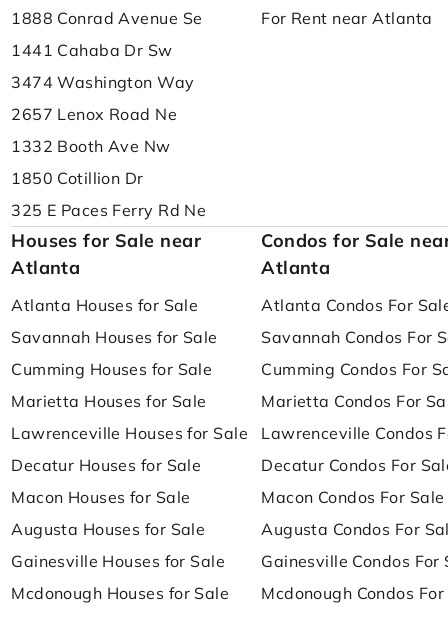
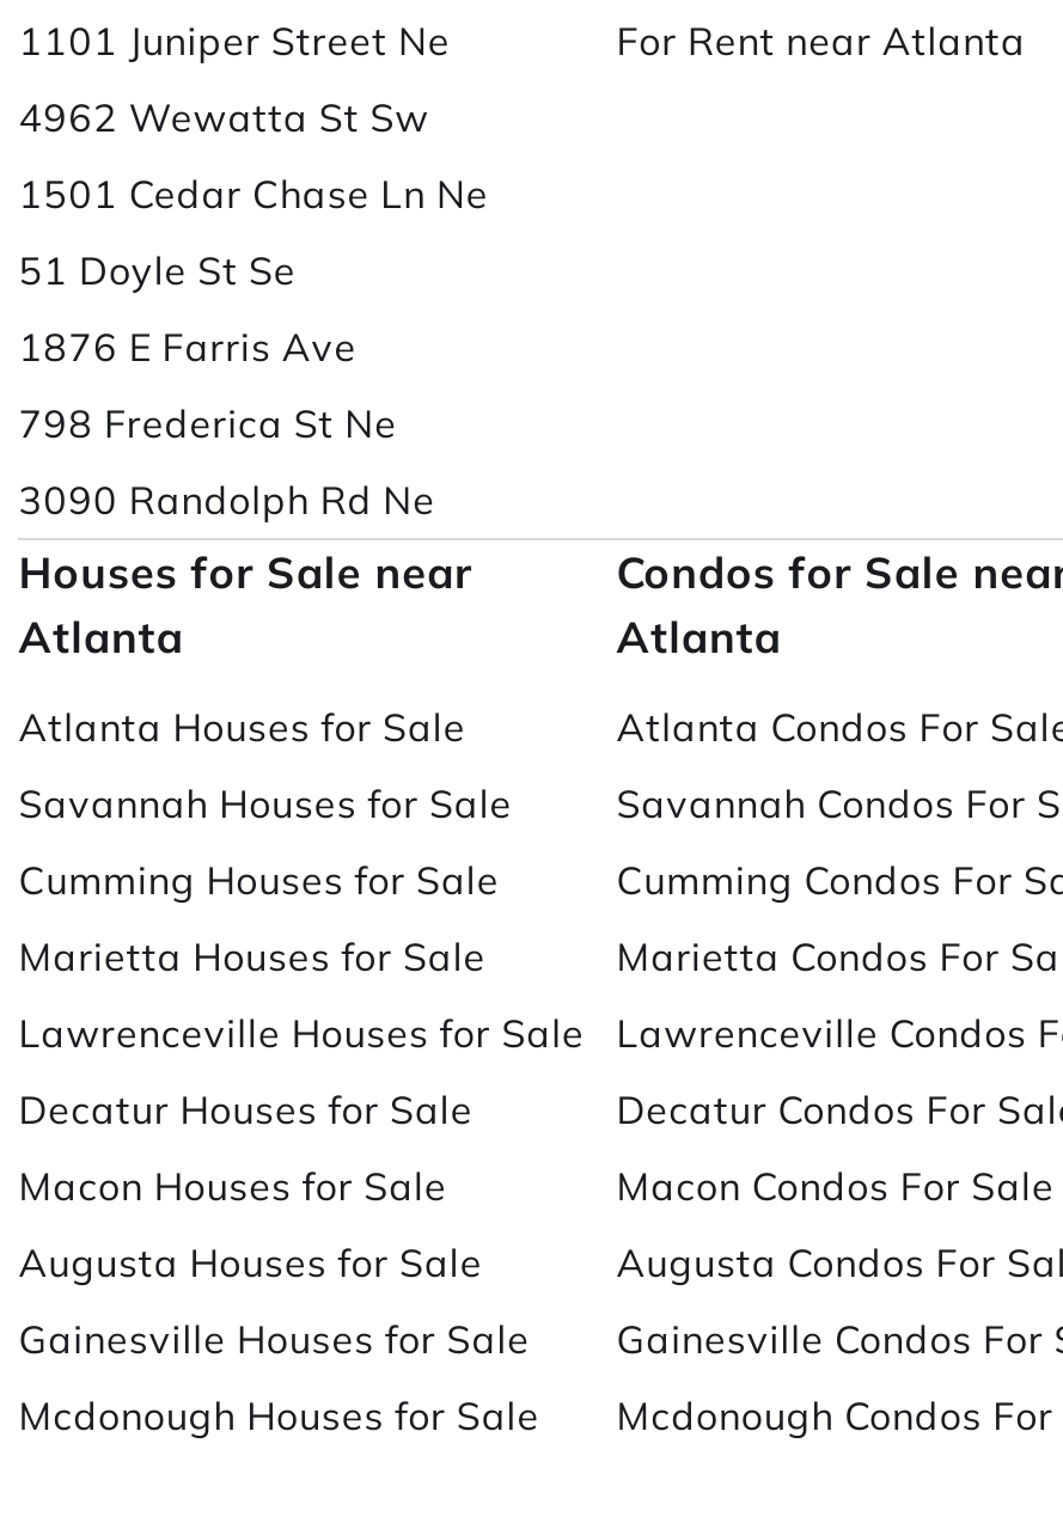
[11,8,202,28] 1888 Conrad Avenue Se -> [18,17,451,65] 1101 Juniper Street Ne
[11,40,173,60] 1441 Cahaba Dr Sw -> [18,94,430,142] 4962 Wewatta St Sw
[11,72,195,92] 3474 Washington Way -> [18,170,489,218] 1501 Cedar Chase Ln Ne
[11,104,177,124] 2657 Lenox Road Ne -> [18,247,296,295] 51 Doyle St Se
[11,136,171,156] 1332 Booth Ave Nw -> [18,323,357,371] 1876 E Farris Ave
[11,168,144,188] 1850 Cotillion Dr -> [18,400,397,448] 798 Frederica St Ne
[11,200,206,220] 325 E Paces Ferry Rd Ne -> [18,476,435,524] 3090 Randolph Rd Ne

